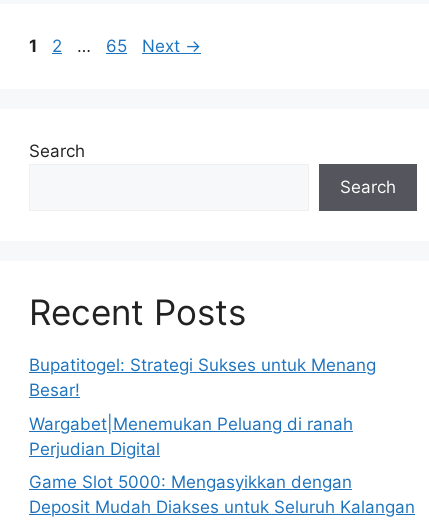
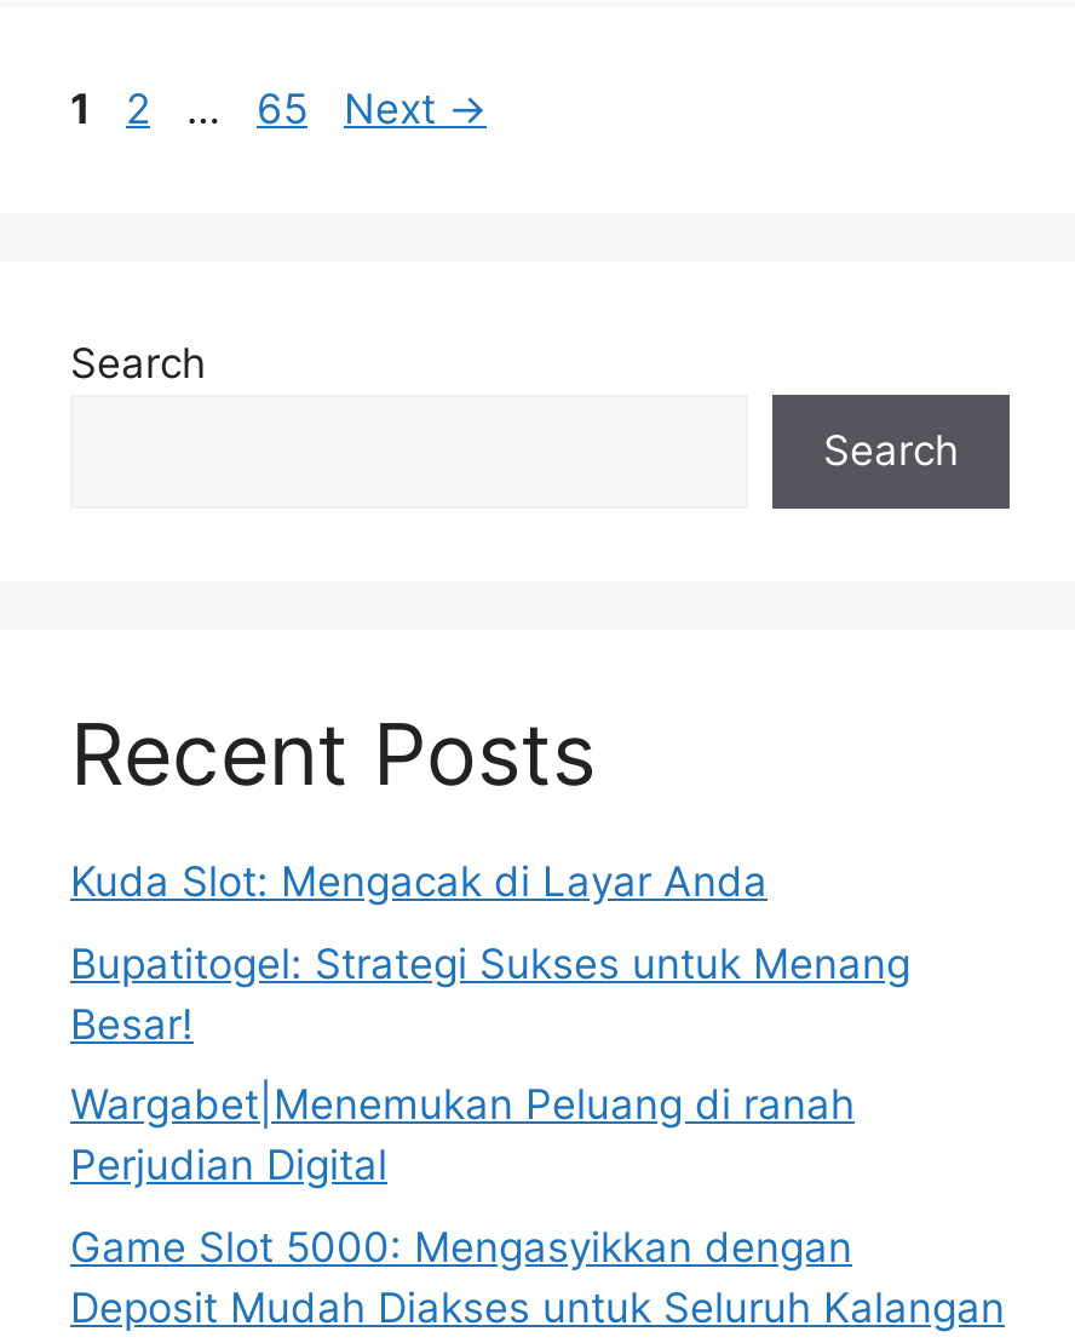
none -> [70,857,768,906] Kuda Slot: Mengacak di Layar Anda

